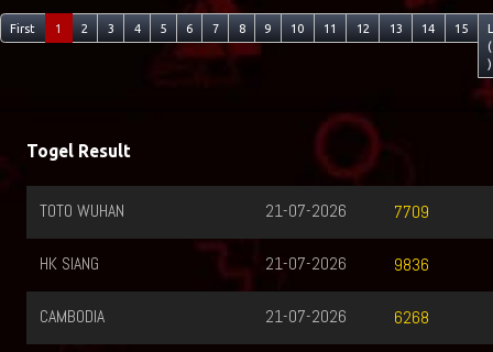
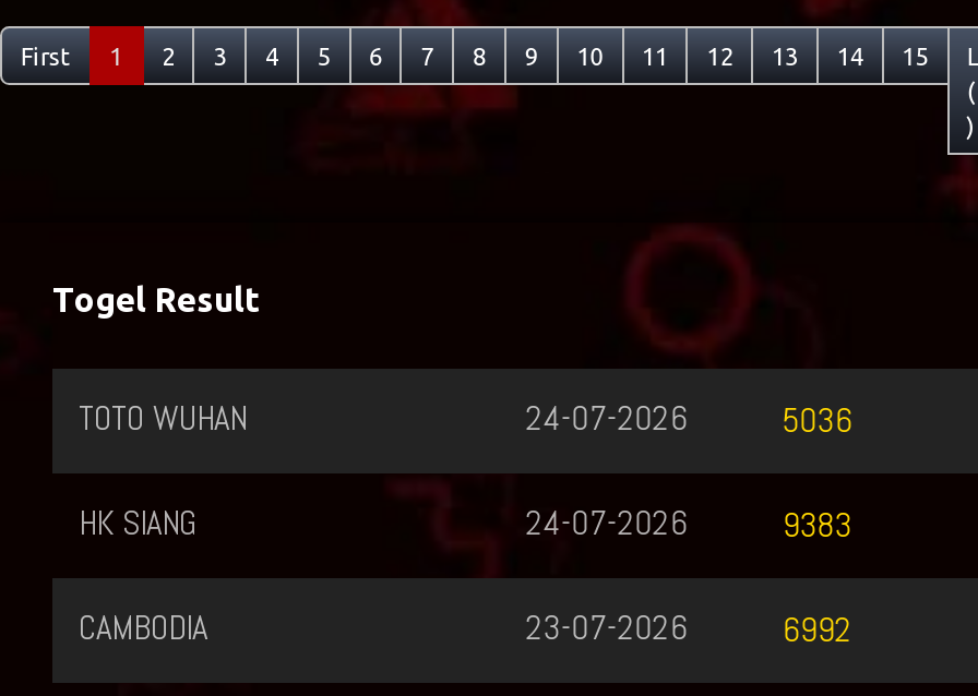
[265,201,346,223] 21-07-2026 -> [525,398,687,442] 24-07-2026
[394,201,430,223] 7709 -> [782,399,852,443] 5036
[265,253,346,275] 21-07-2026 -> [525,503,687,546] 24-07-2026
[394,254,430,276] 9836 -> [782,504,852,547] 9383
[265,306,346,328] 21-07-2026 -> [525,607,687,651] 23-07-2026
[394,307,430,329] 6268 -> [782,609,852,652] 6992

